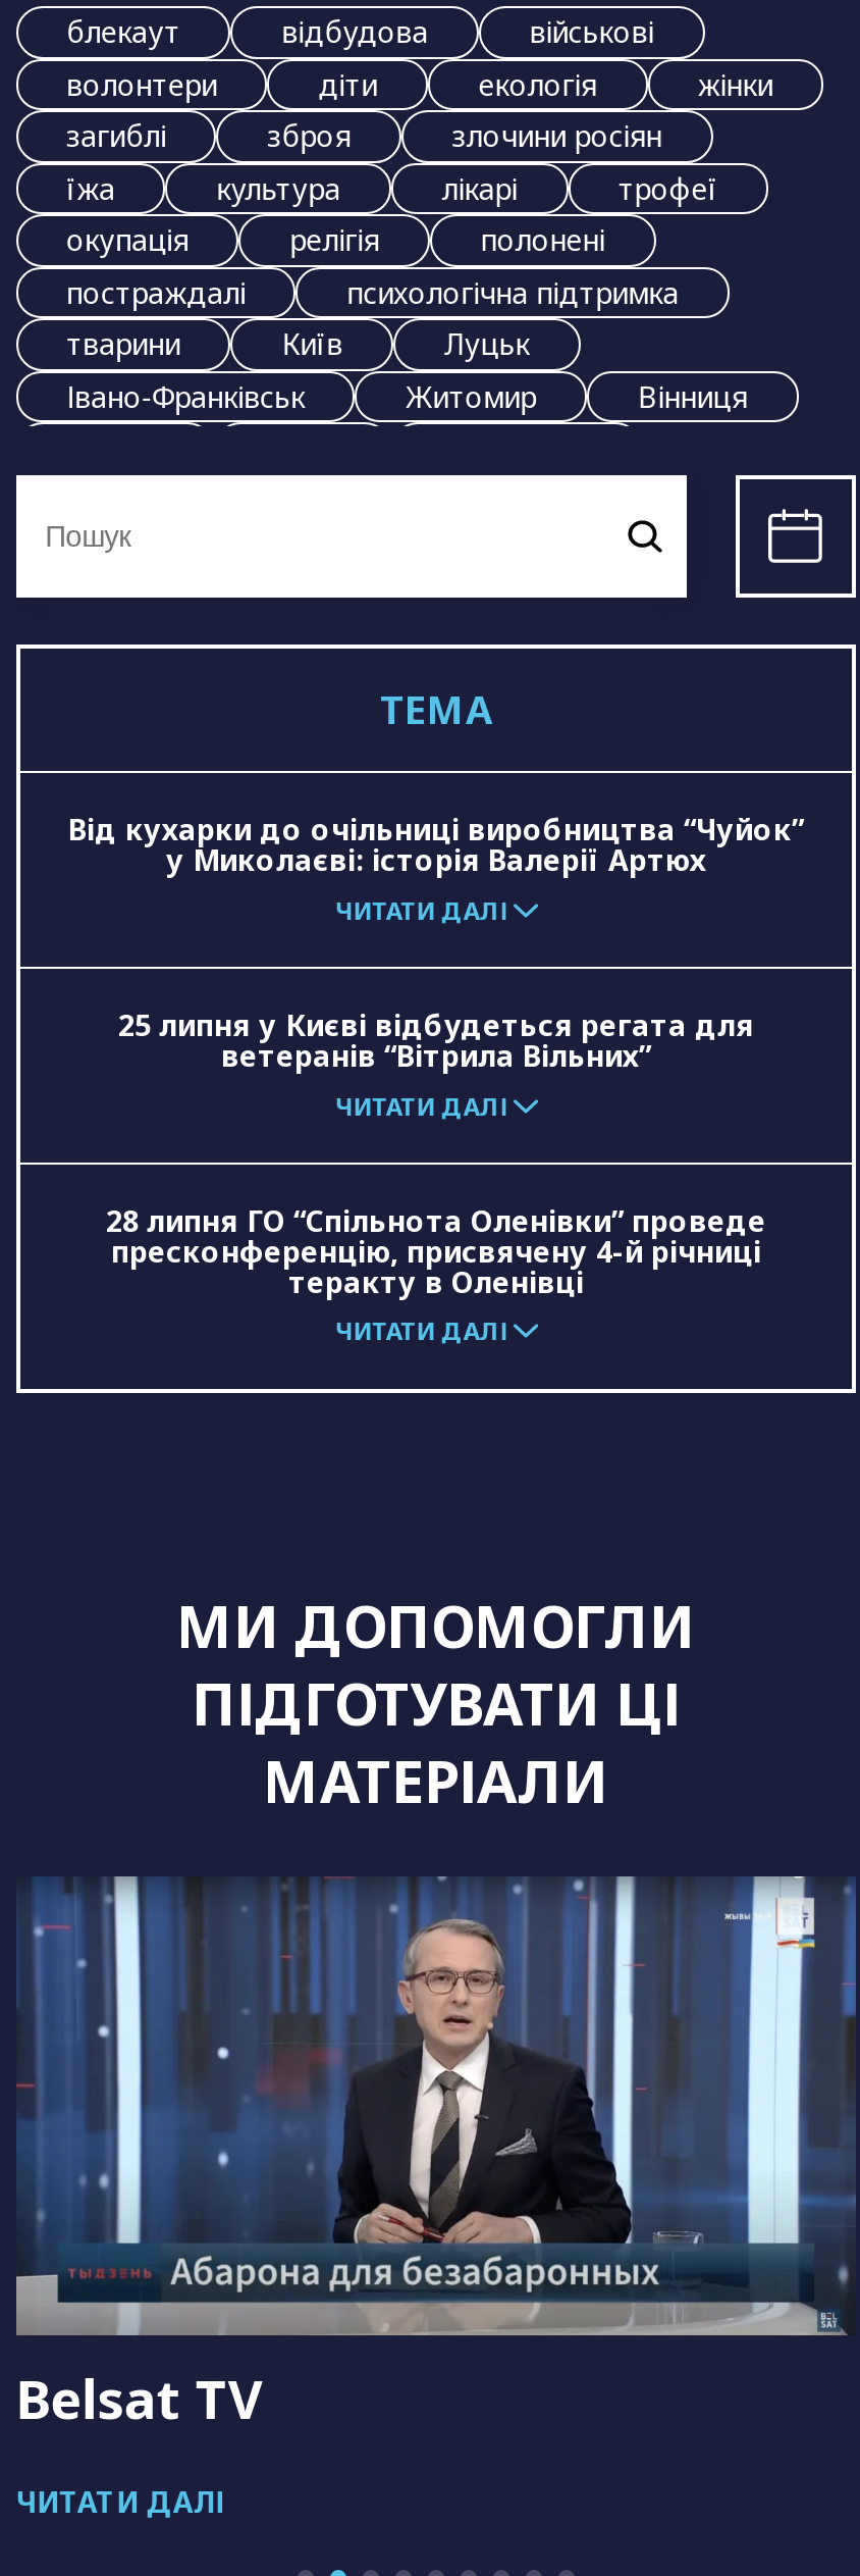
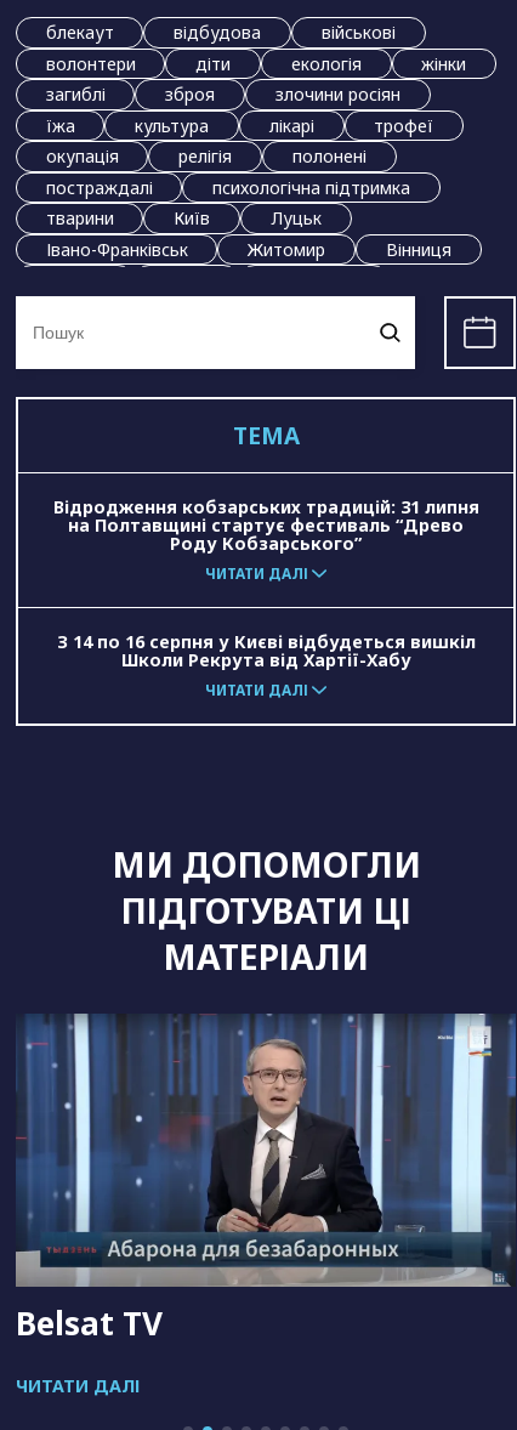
[68,810,804,879] Від кухарки до очільниці виробництва “Чуйок” | у Миколаєві: історія Валерії Артюх -> [53,495,479,555] Відродження кобзарських традицій: 31 липня | на Полтавщині стартує фестиваль “Древо | Роду Кобзарського”
[106,1006,766,1301] 25 липня у Києві відбудеться регата для | ветеранів “Вітрила Вільних” | ЧИТАТИ ДАЛІ | 28 липня ГО “Спільнота Оленівки” проведе | пресконференцію, присвячену 4-й річниці | теракту в Оленівці -> [56,630,475,671] З 14 по 16 серпня у Києві відбудеться вишкіл | Школи Рекрута від Хартії-Хабу

